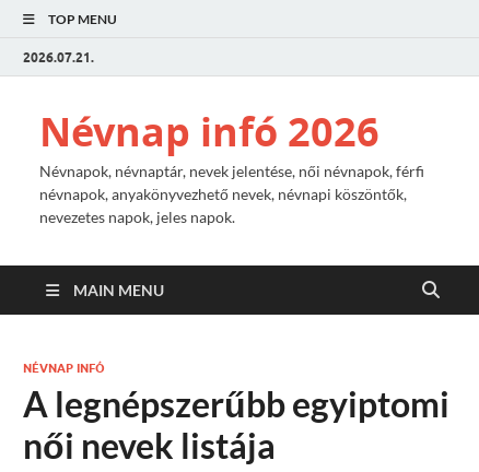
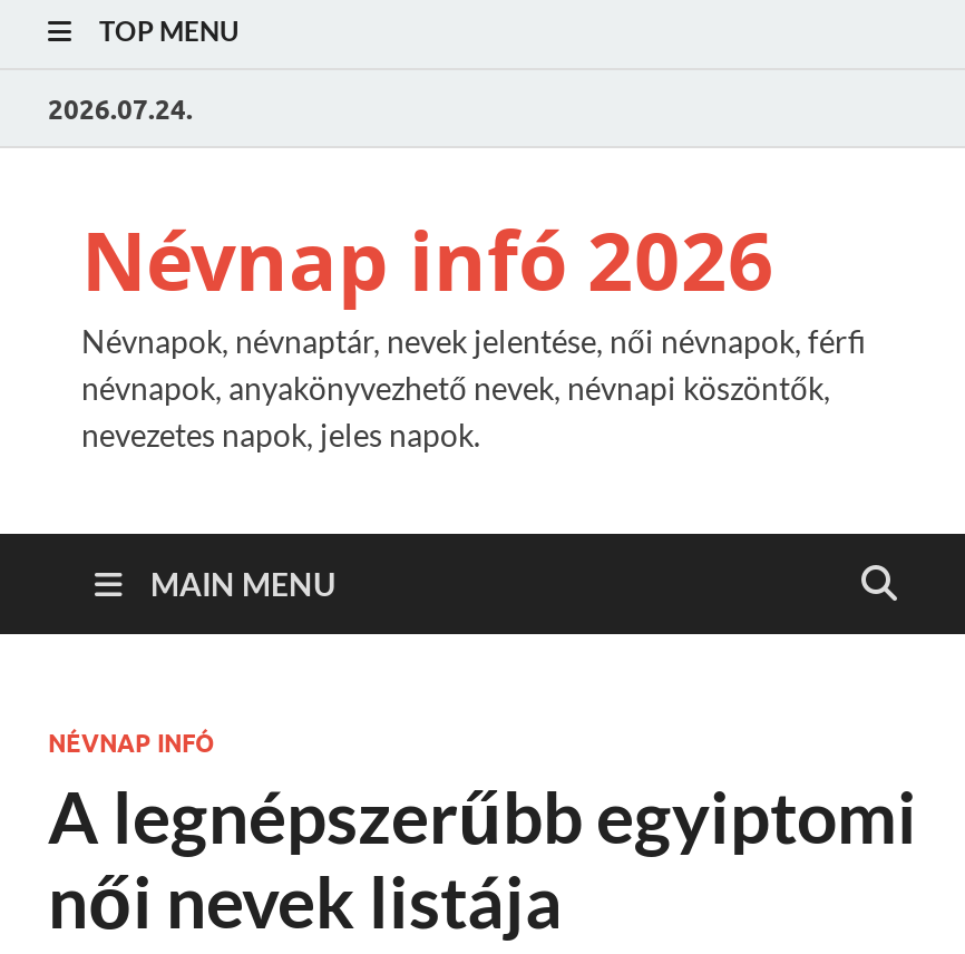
[23,49,94,65] 2026.07.21. -> [48,91,193,125] 2026.07.24.

